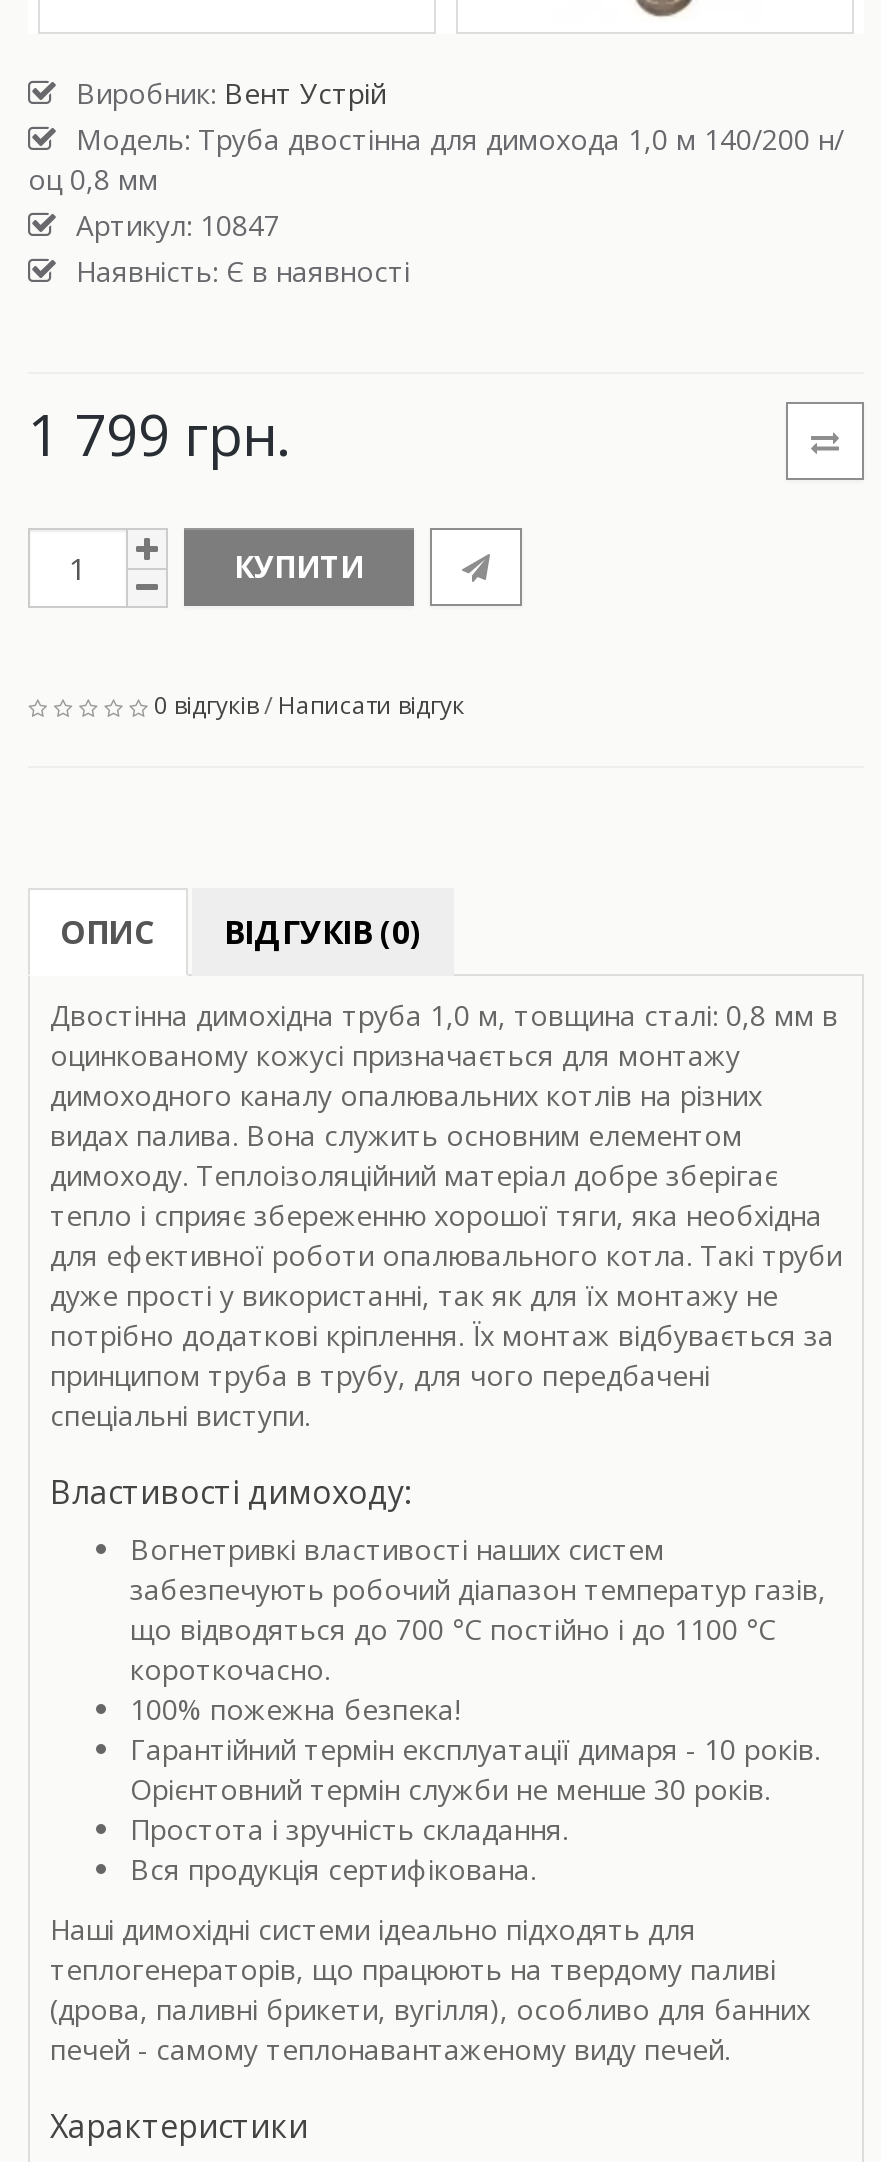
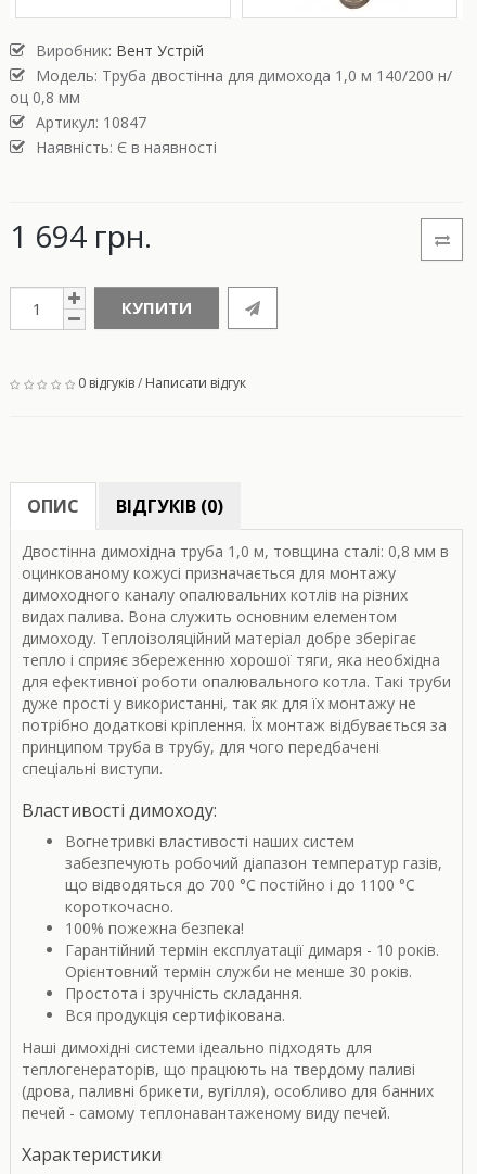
[28,397,290,473] 1 799 грн. -> [10,215,152,257] 1 694 грн.

